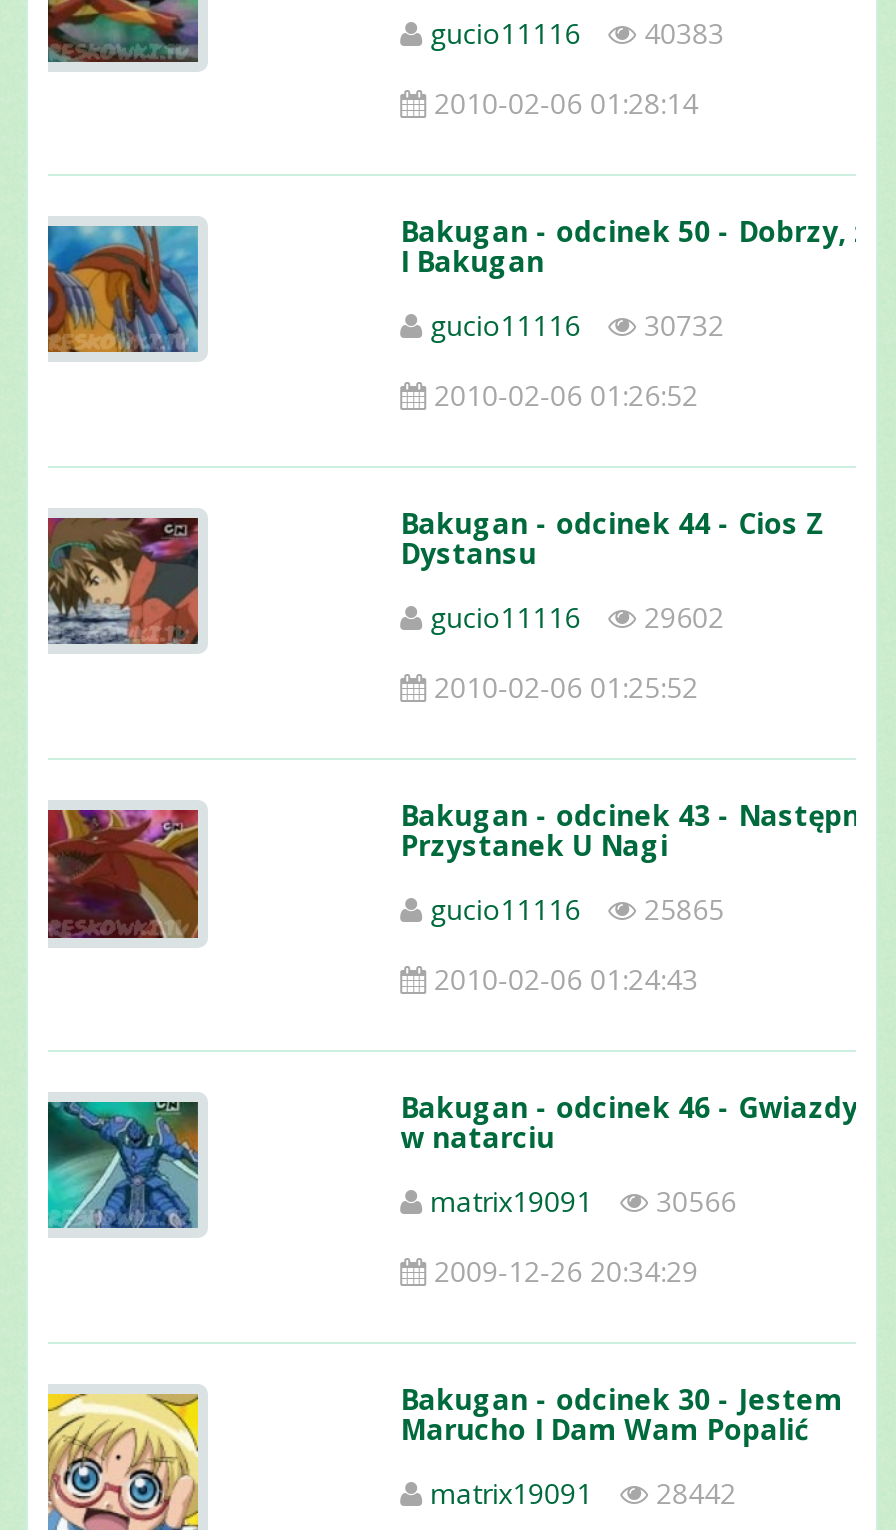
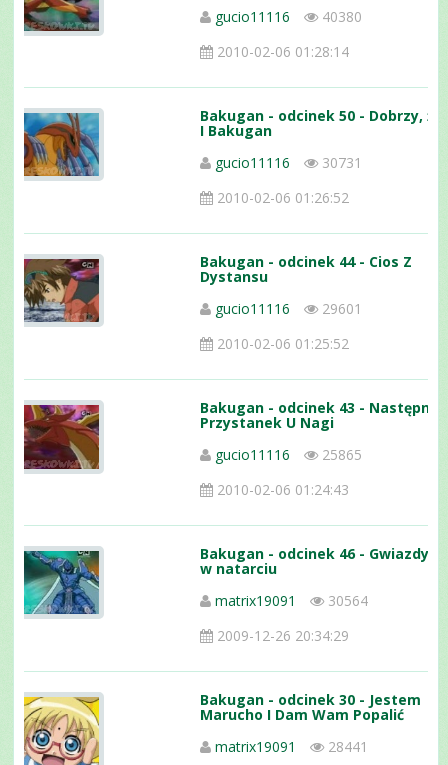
[430,14,724,52] gucio11116 40383 -> [215,7,362,26] gucio11116 40380
[430,306,724,344] gucio11116 30732 -> [215,153,362,172] gucio11116 30731
[430,598,724,636] gucio11116 29602 -> [215,299,362,318] gucio11116 29601
[430,1182,736,1220] matrix19091 30566 -> [215,591,368,610] matrix19091 30564
[430,1474,736,1512] matrix19091 28442 -> [215,737,368,756] matrix19091 28441

